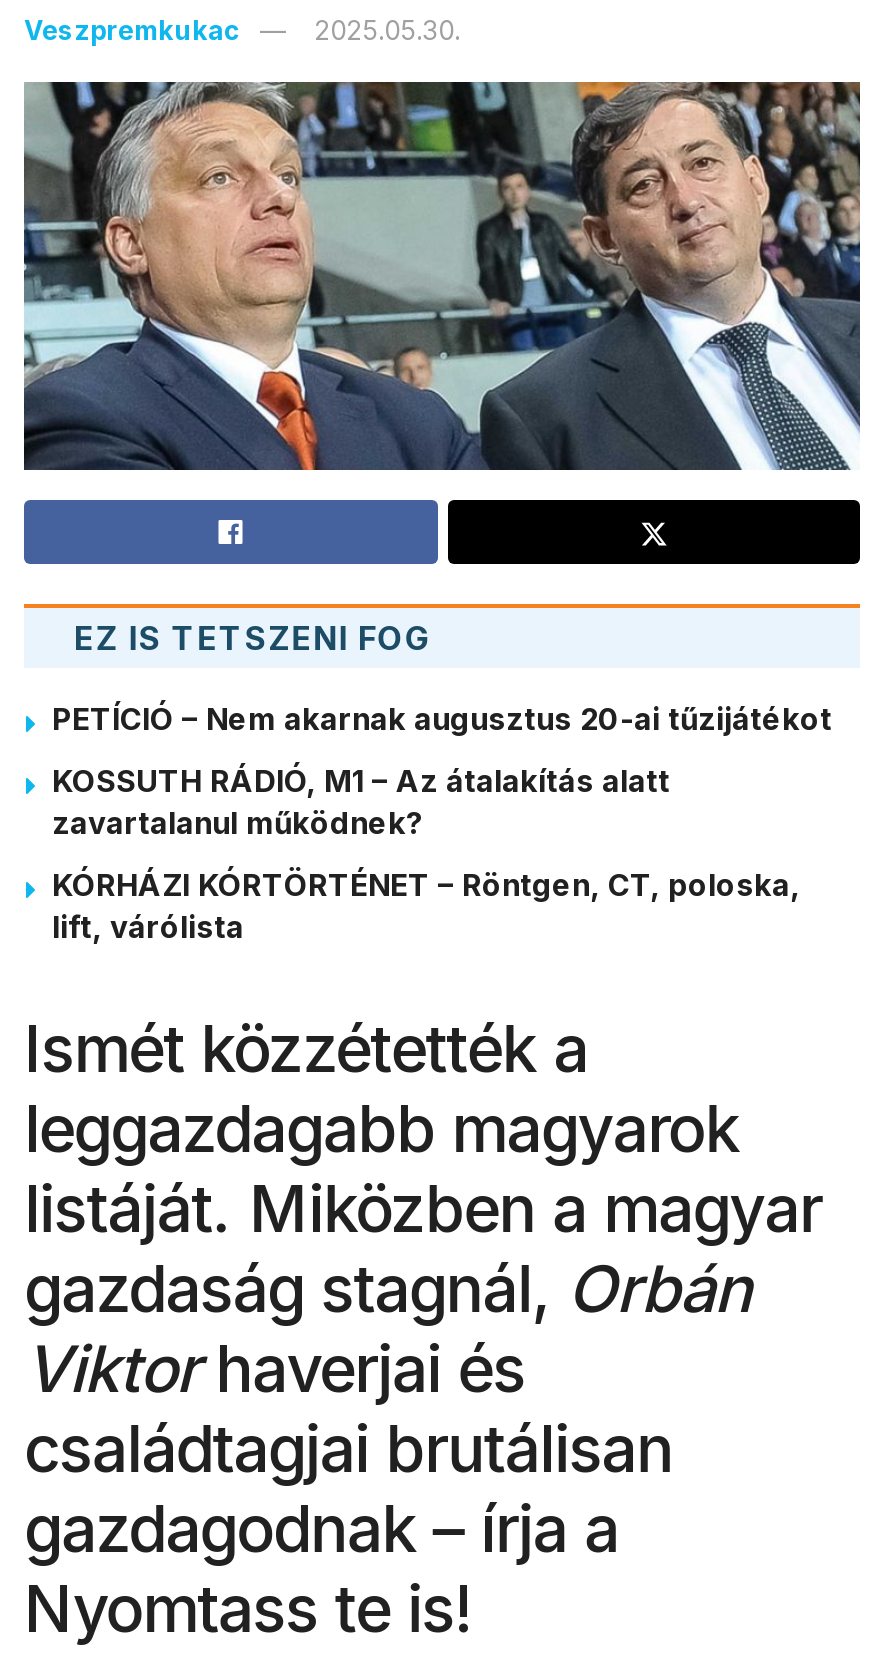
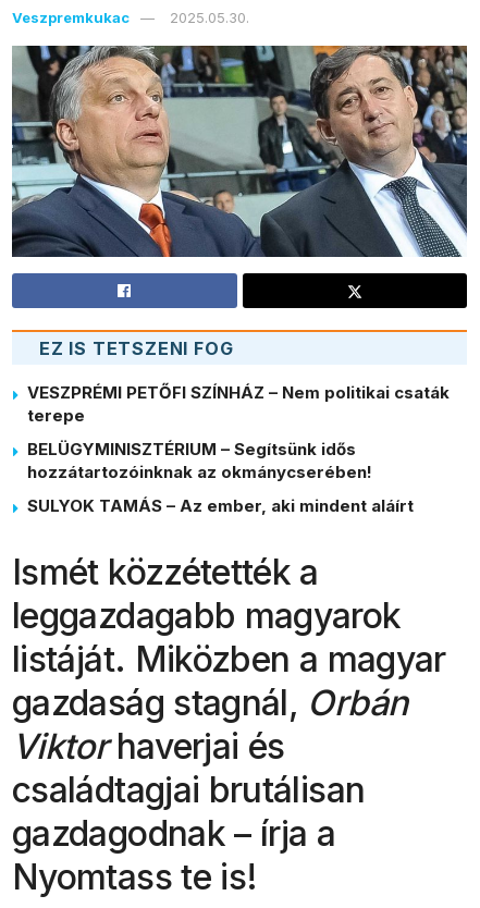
[52,699,832,737] PETÍCIÓ – Nem akarnak augusztus 20-ai tűzijátékot -> [27,382,450,425] VESZPRÉMI PETŐFI SZÍNHÁZ – Nem politikai csaták | terepe
[52,761,670,841] KOSSUTH RÁDIÓ, M1 – Az átalakítás alatt | zavartalanul működnek? -> [27,438,372,482] BELÜGYMINISZTÉRIUM – Segítsünk idős | hozzátartozóinknak az okmánycserében!
[52,865,800,945] KÓRHÁZI KÓRTÖRTÉNET – Röntgen, CT, poloska, | lift, várólista -> [27,495,414,516] SULYOK TAMÁS – Az ember, aki mindent aláírt

